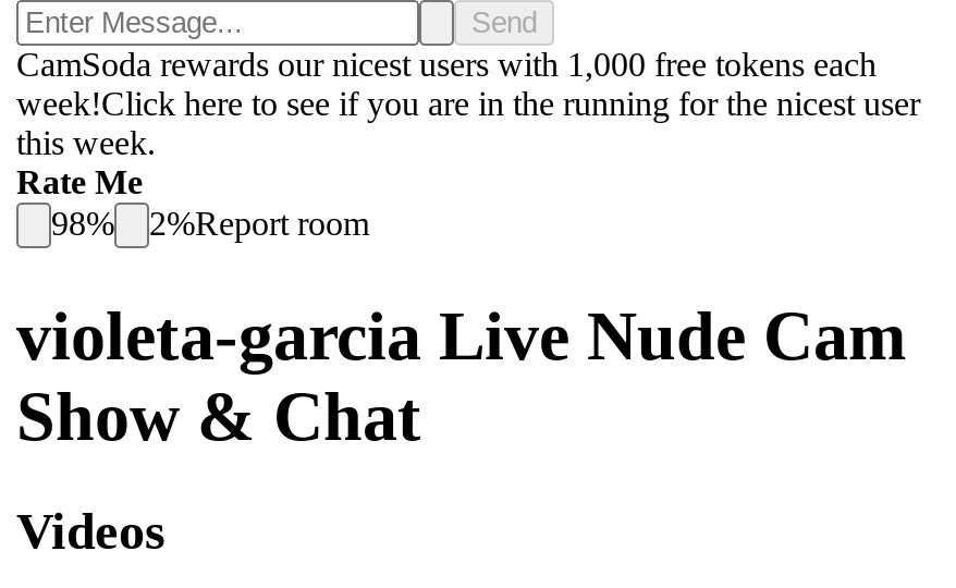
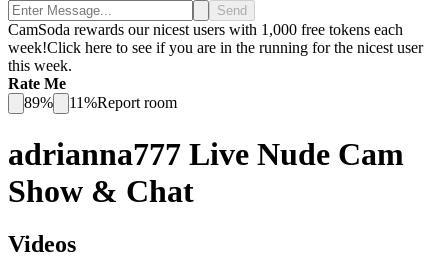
[51,205,114,242] 98% -> [24,94,53,111] 89%
[149,205,369,242] 2%Report room -> [69,94,177,111] 11%Report room
[16,295,907,373] violeta-garcia Live Nude Cam -> [8,135,404,171] adrianna777 Live Nude Cam

